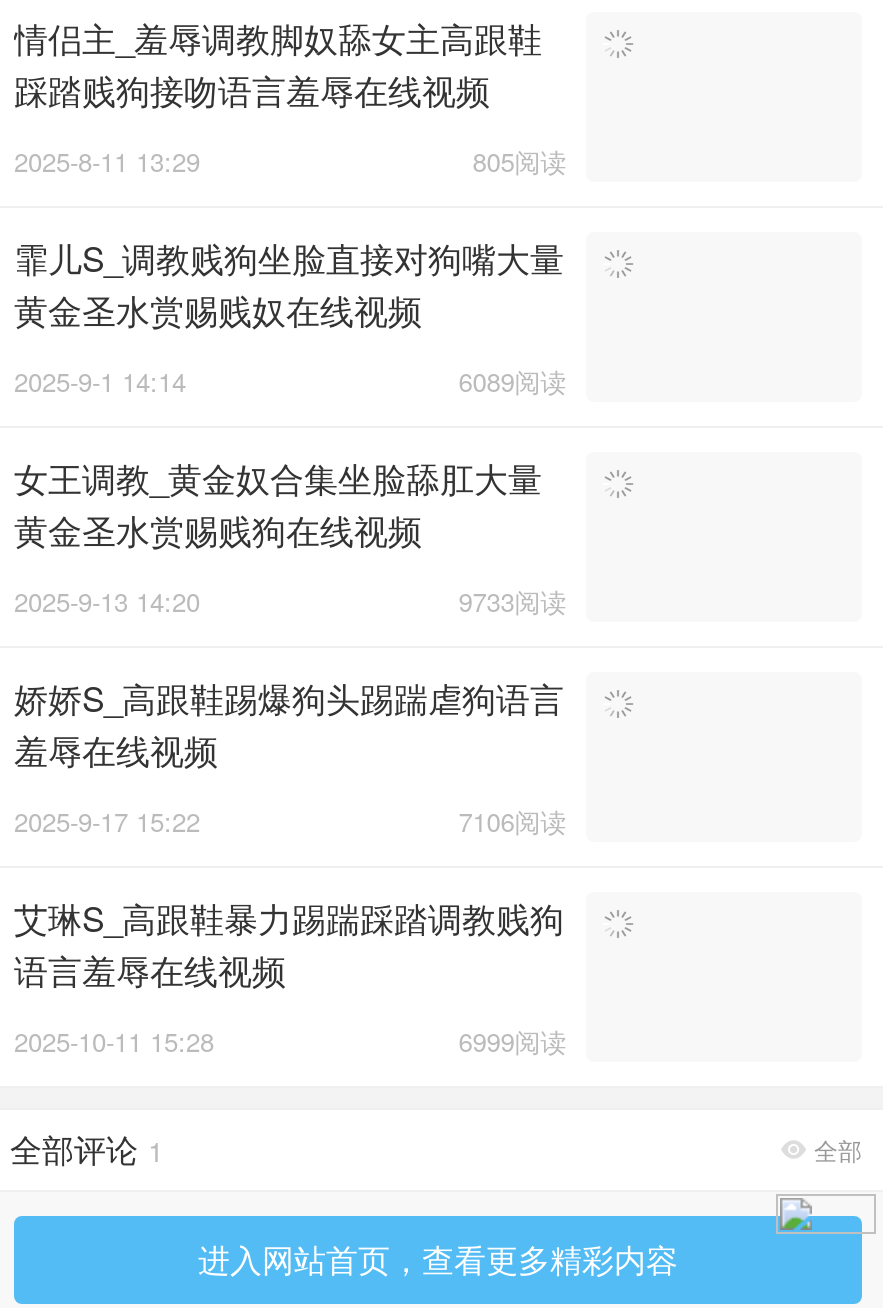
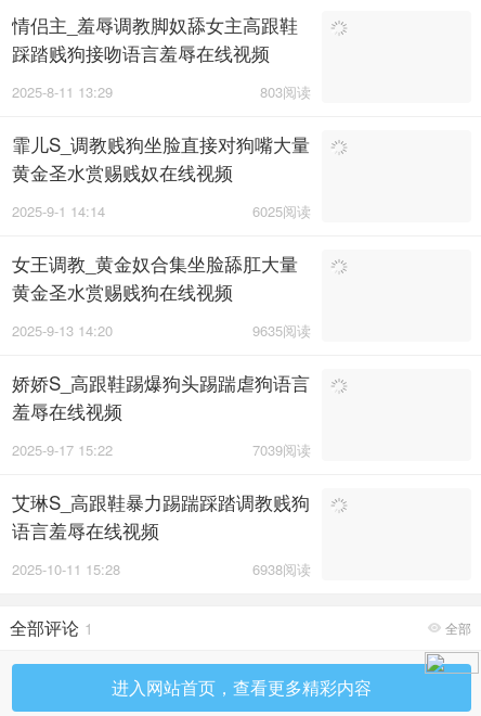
[472,142,566,180] 805阅读 -> [260,81,311,102] 803阅读
[458,362,566,400] 6089阅读 -> [253,201,311,221] 6025阅读
[458,582,566,620] 9733阅读 -> [253,320,311,341] 9635阅读
[458,802,566,840] 7106阅读 -> [253,439,311,460] 7039阅读
[458,1022,566,1060] 6999阅读 -> [253,559,311,579] 6938阅读

